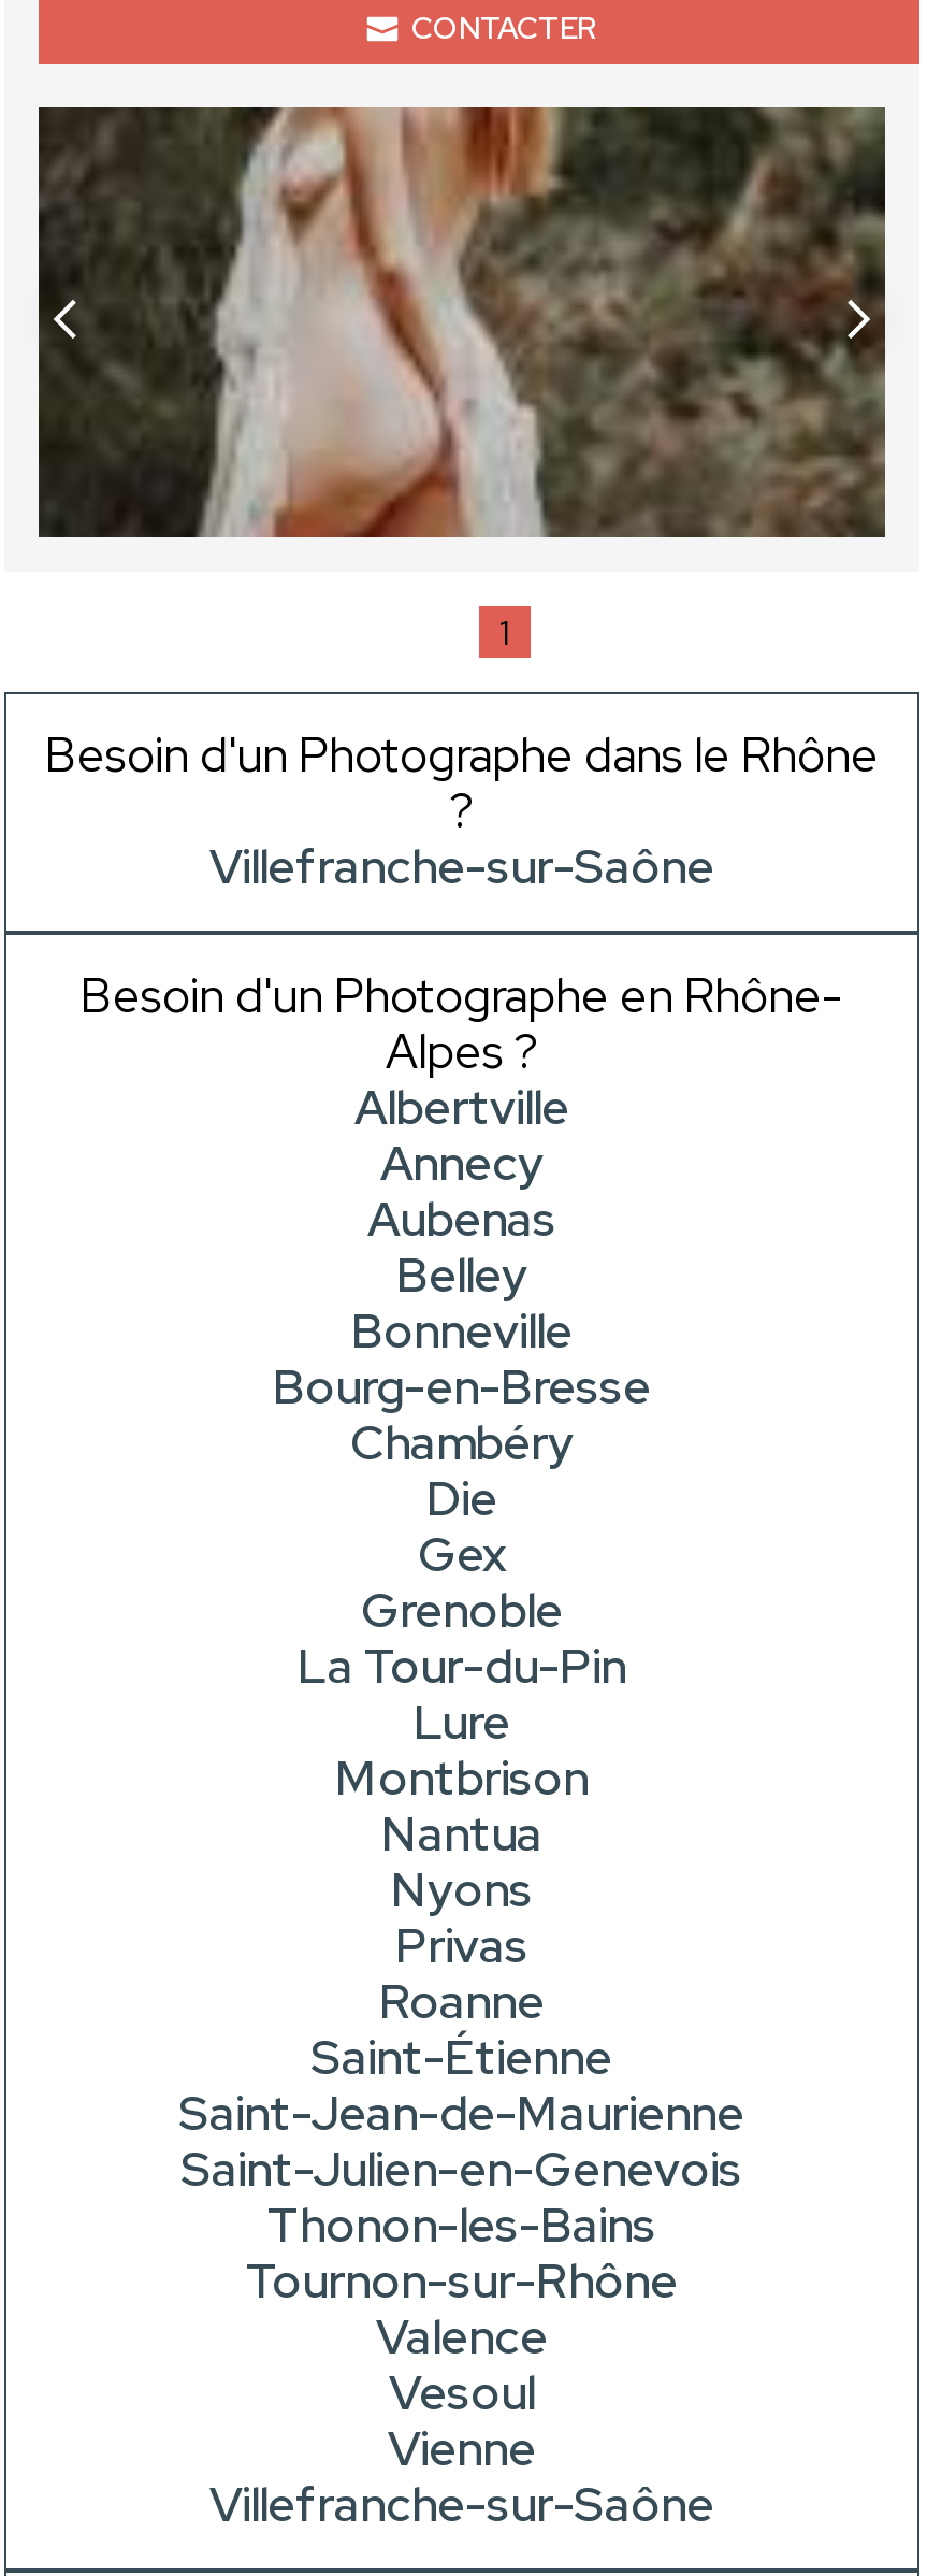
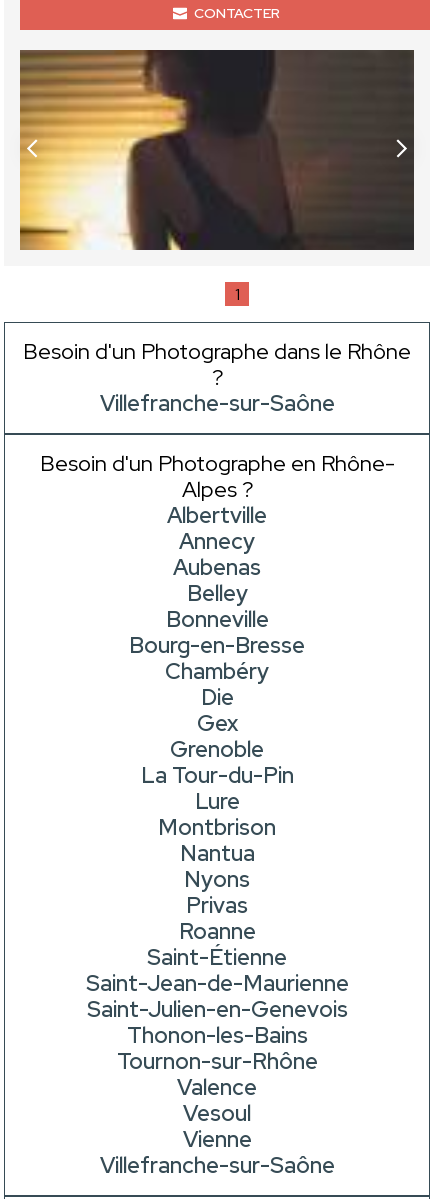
[37,105,885,539] [image] -> [19,49,414,251] [image]

